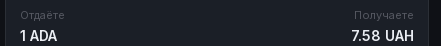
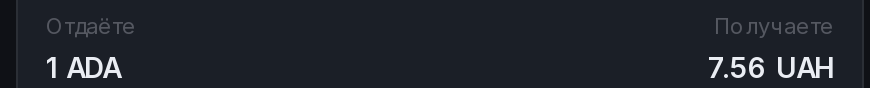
[351,26,414,43] 7.58 UAH -> [708,49,834,83] 7.56 UAH

